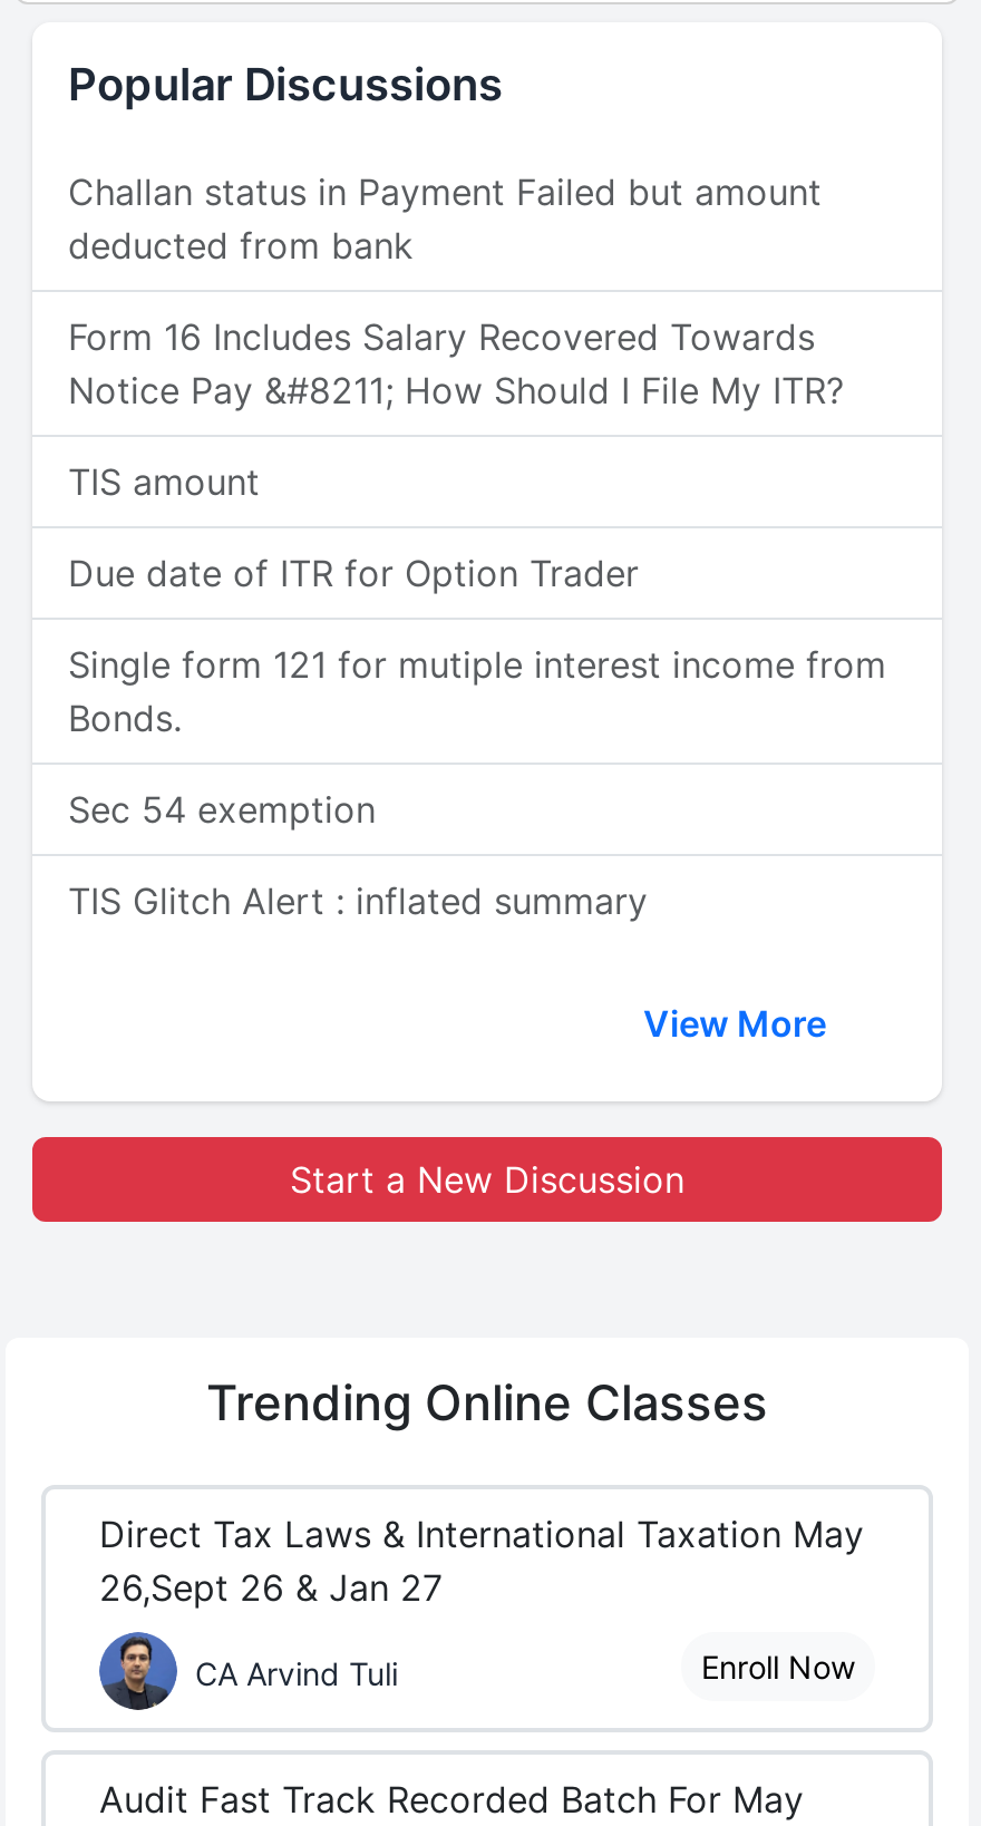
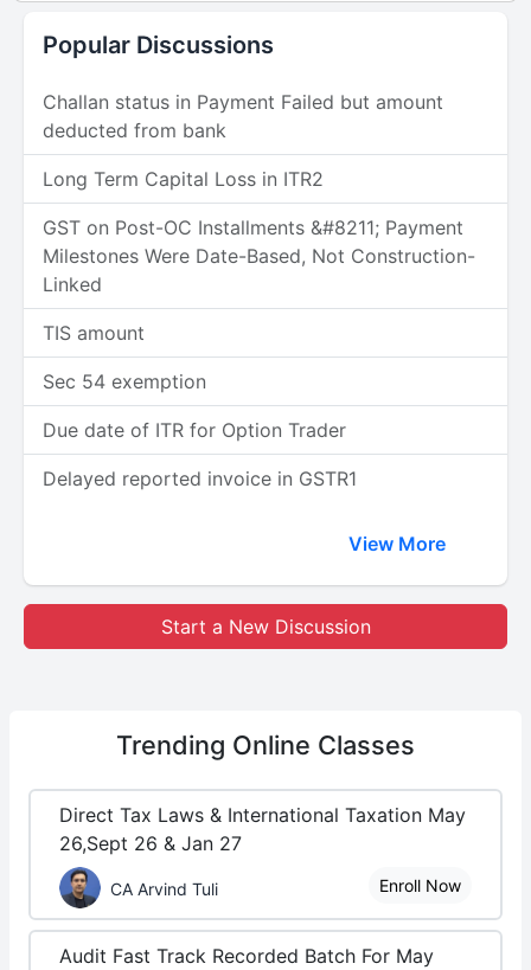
[68,314,844,412] Form 16 Includes Salary Recovered Towards | Notice Pay &#8211; How Should I File My ITR? -> [43,167,475,296] Long Term Capital Loss in ITR2 | GST on Post-OC Installments &#8211; Payment | Milestones Were Date-Based, Not Construction- | Linked
moved [68,459,260,504] -> [43,321,145,345]: TIS amount
moved [68,551,639,595] -> [43,418,346,442]: Due date of ITR for Option Trader
[68,642,886,740] Single form 121 for mutiple interest income from | Bonds. -> none
moved [68,787,376,832] -> [43,370,206,393]: Sec 54 exemption
[68,878,648,923] TIS Glitch Alert : inflated summary -> [43,467,357,490] Delayed reported invoice in GSTR1

